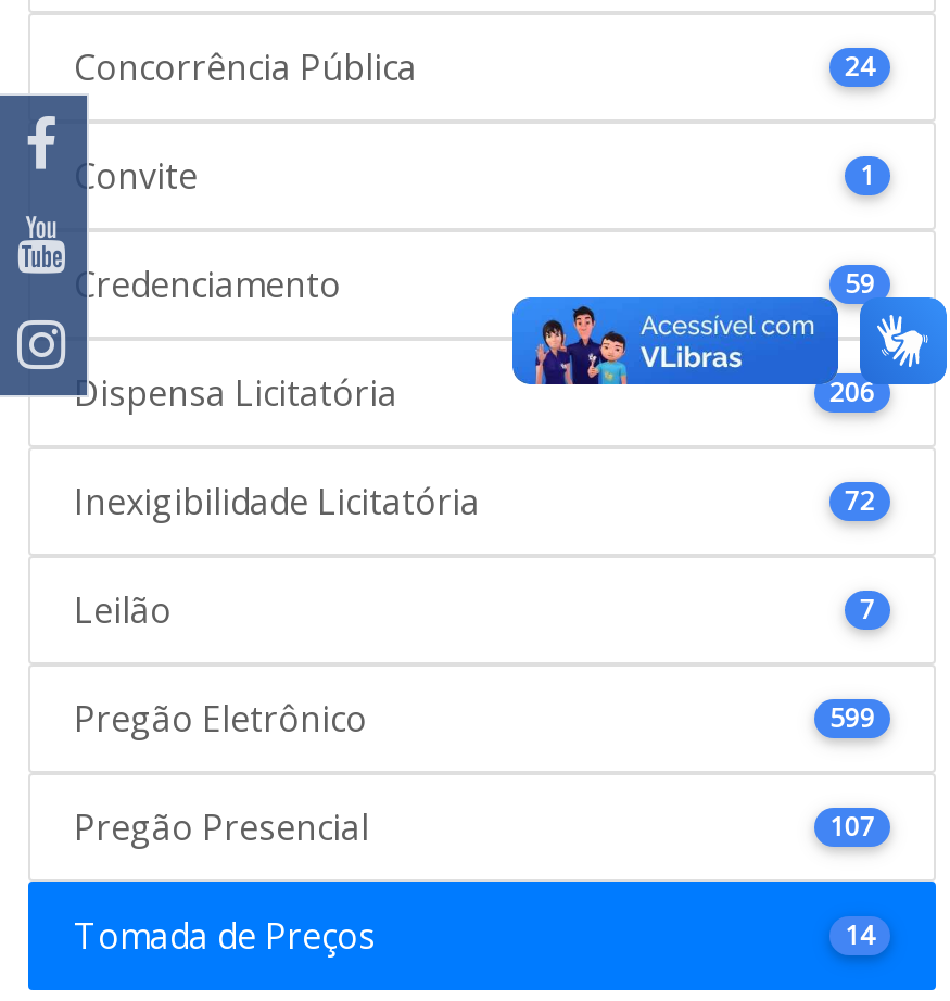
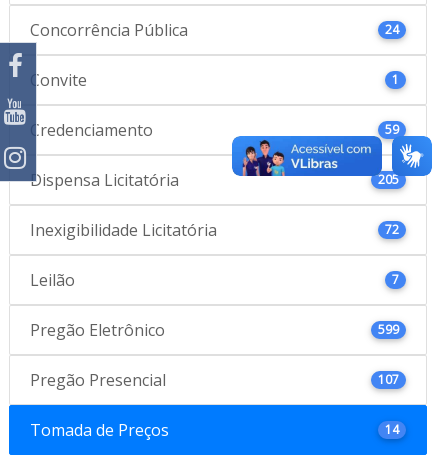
[829,373,875,410] 206 -> [378,171,399,188] 205

